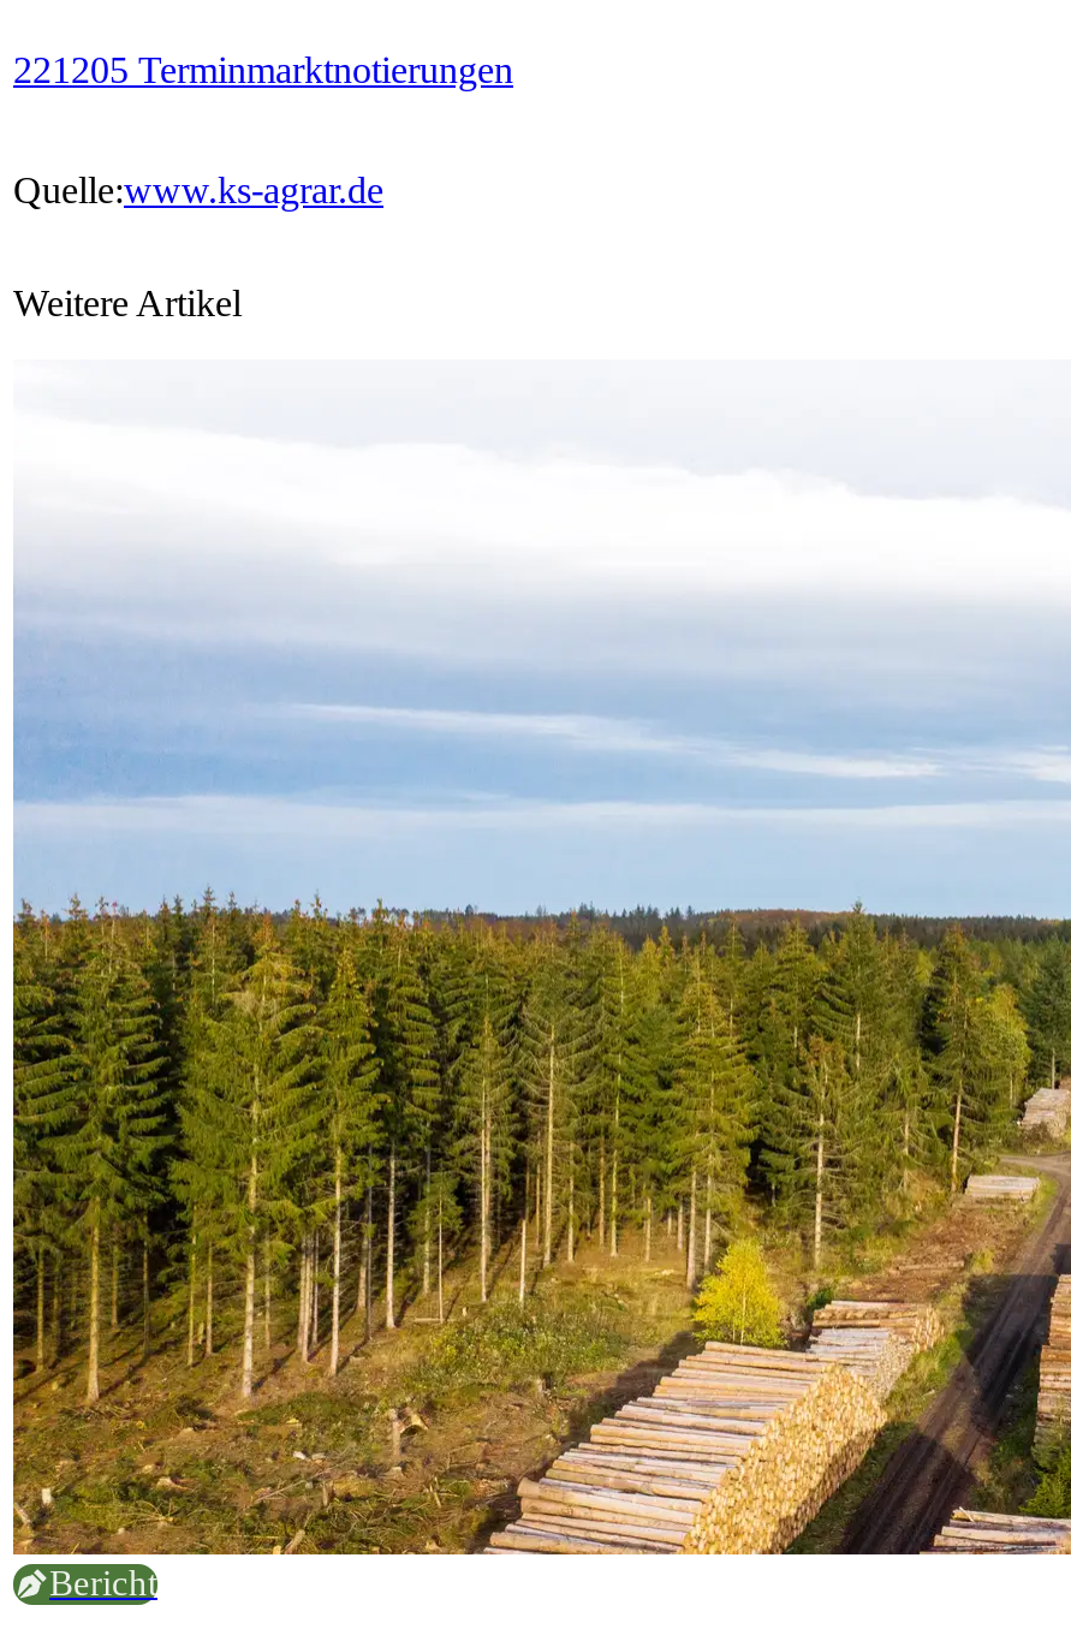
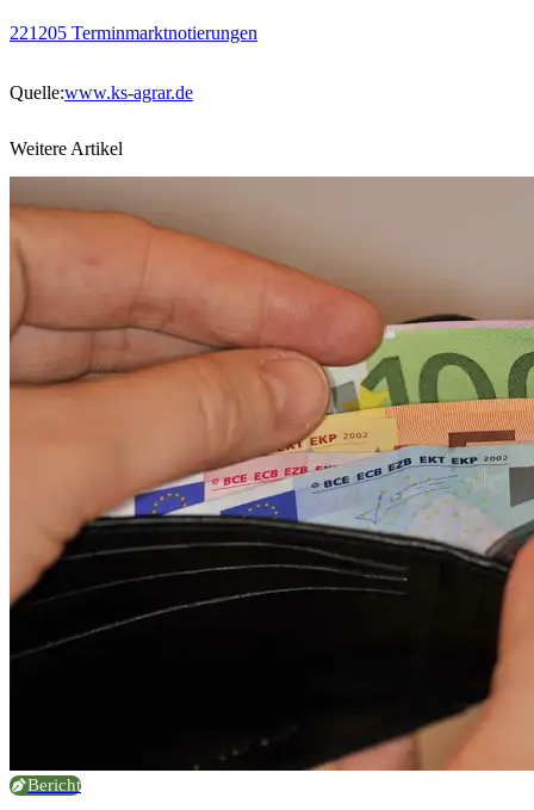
[11,359,1064,1566] [image] -> [8,175,530,772] [image]

